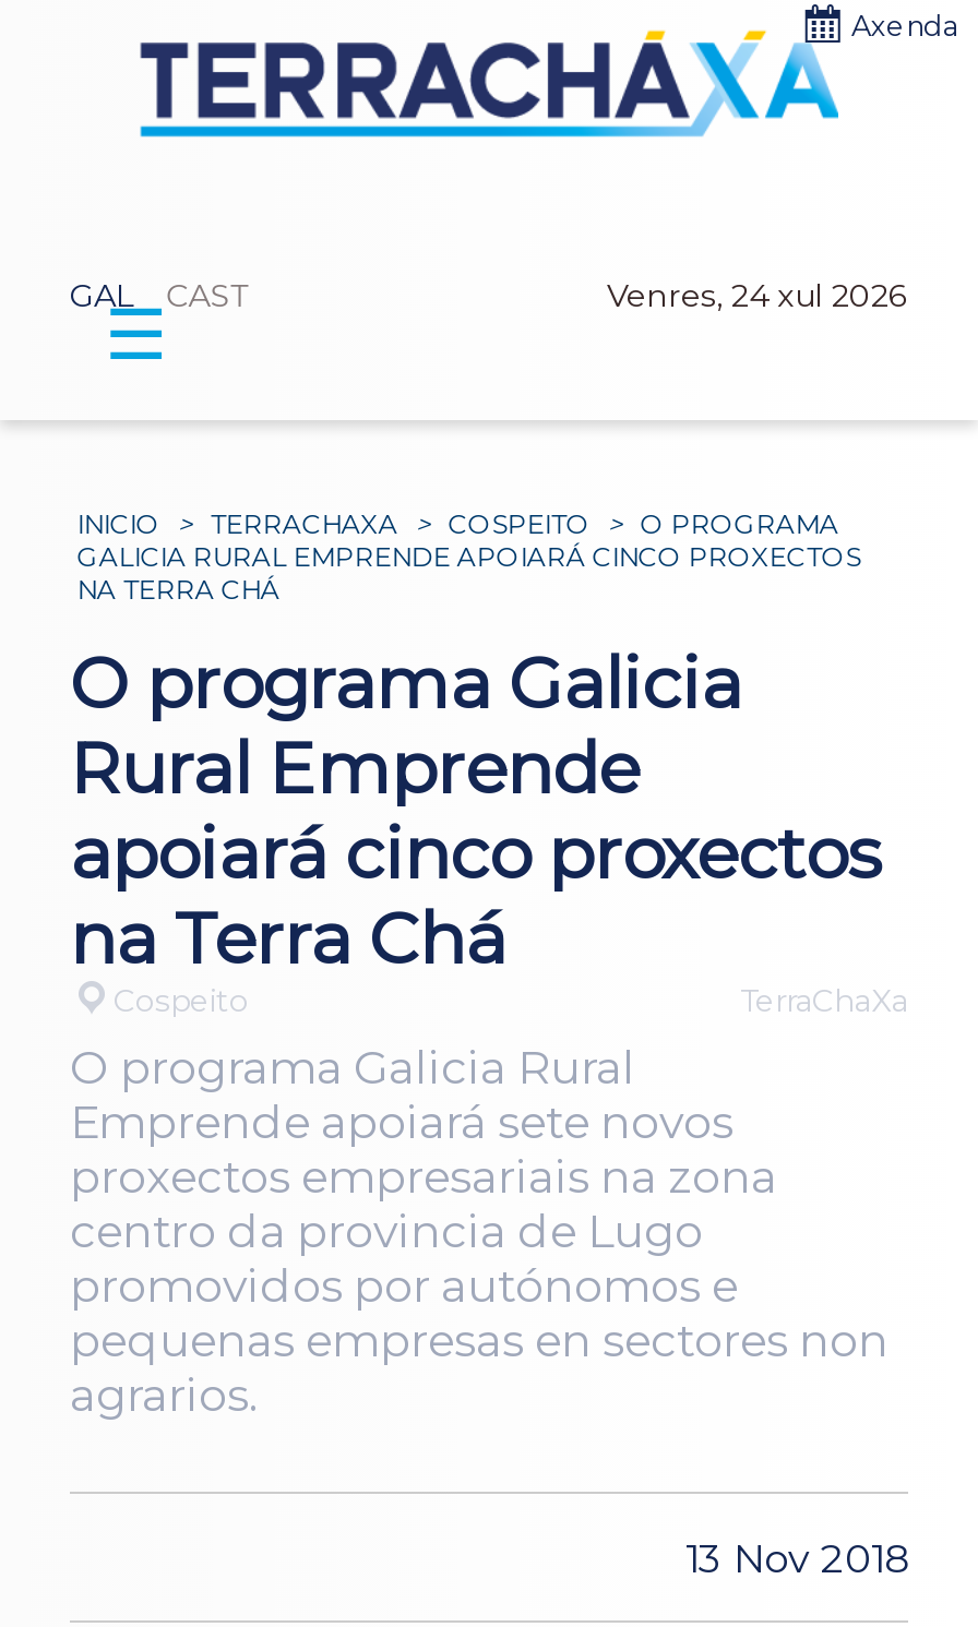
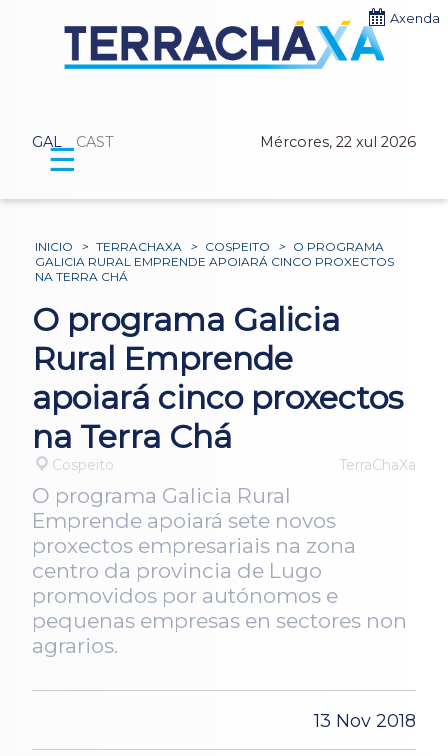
[607,277,908,316] Venres, 24 xul 2026 -> [260,133,416,151] Mércores, 22 xul 2026

